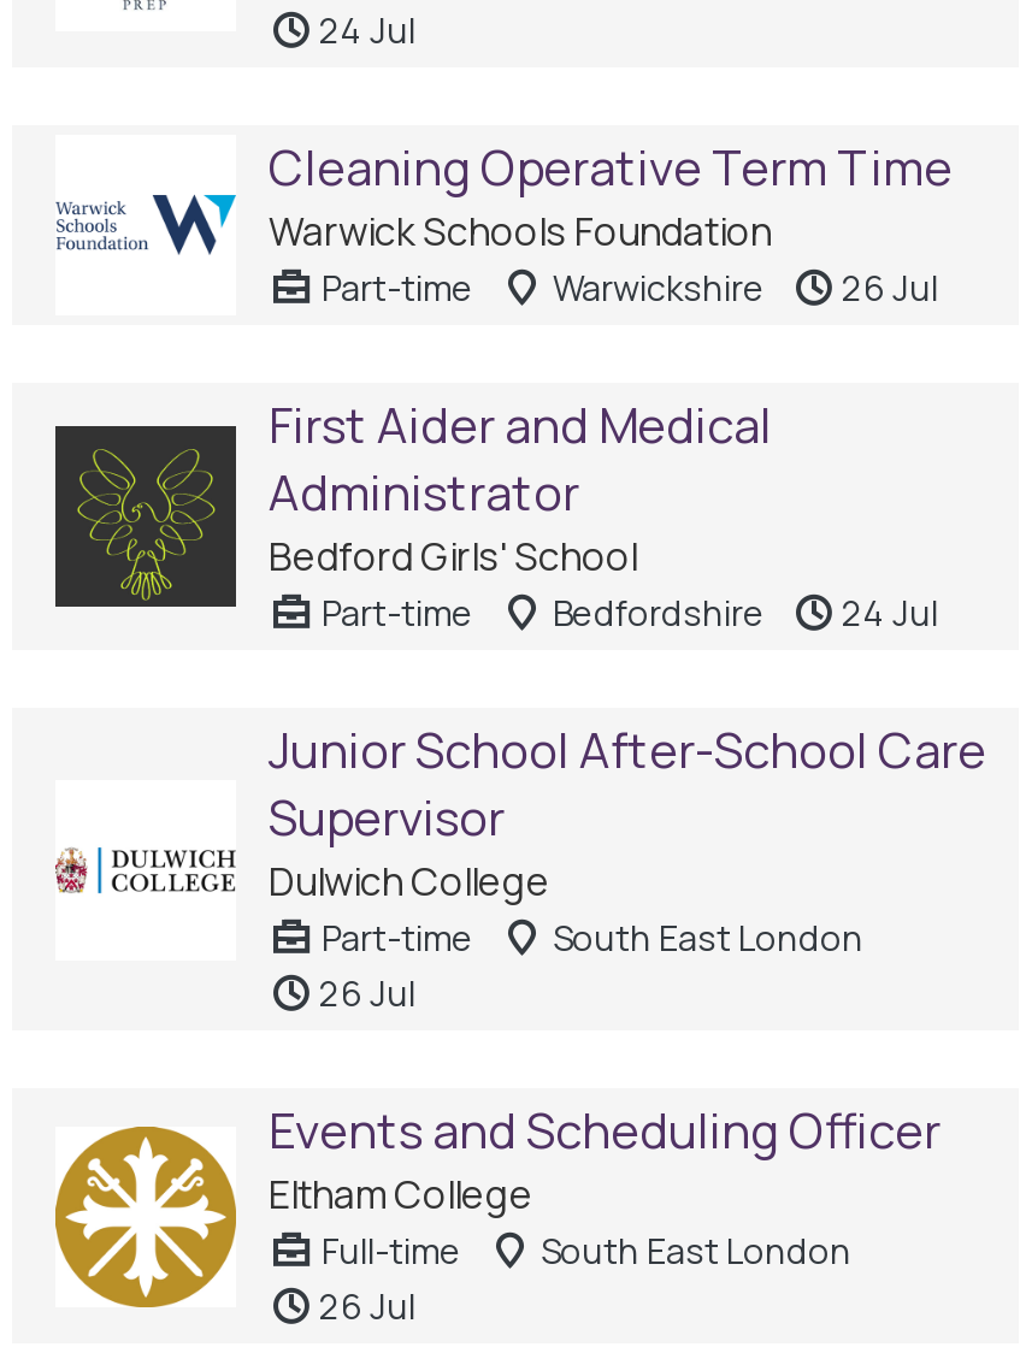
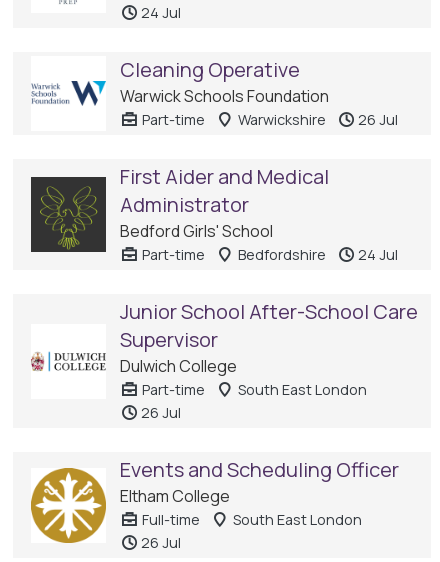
[269,136,953,201] Cleaning Operative Term Time -> [119,56,299,83] Cleaning Operative

